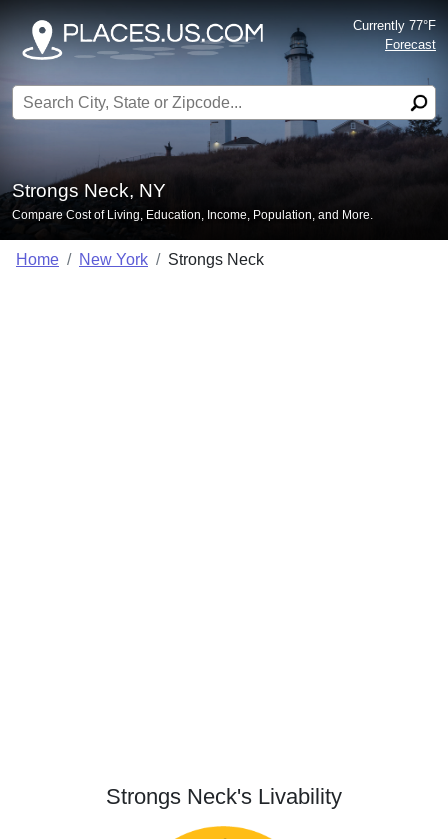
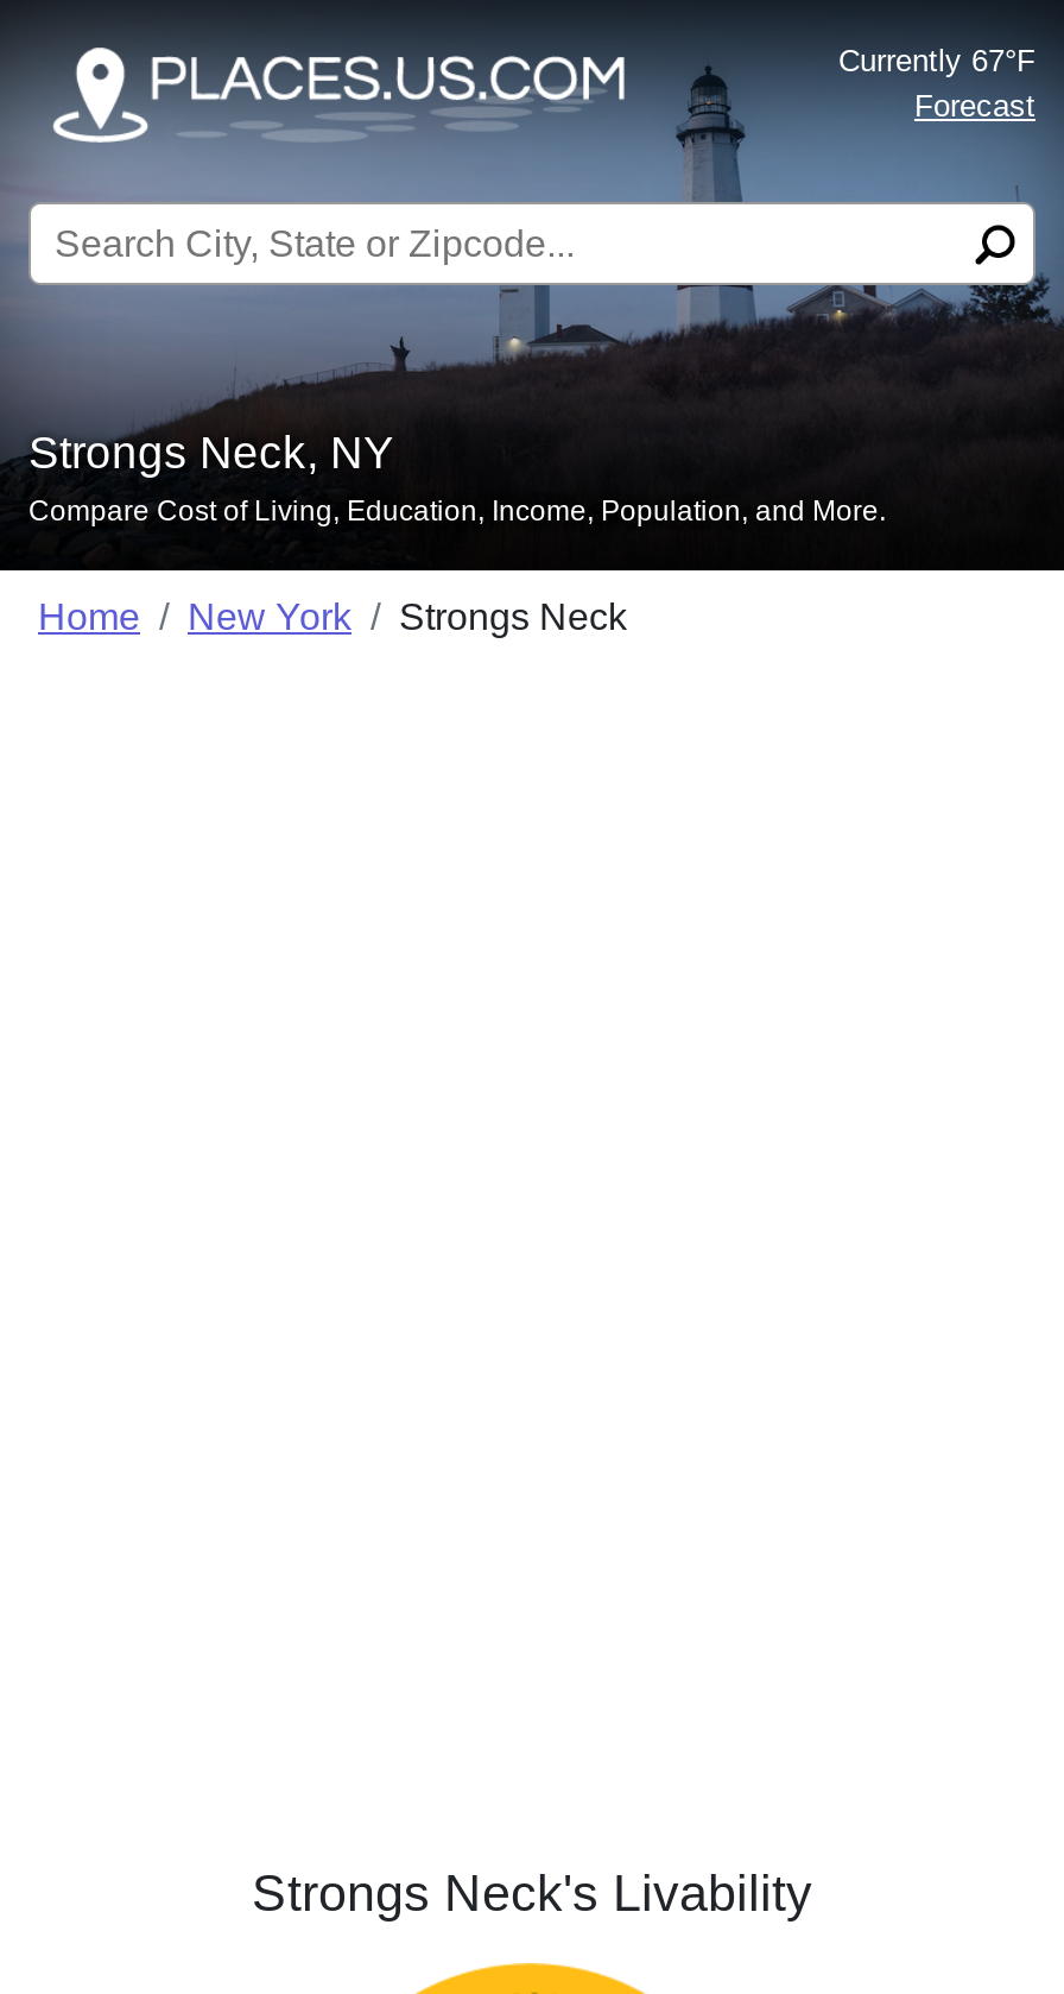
[353,18,436,33] Currently 77°F -> [838,43,1035,78] Currently 67°F

